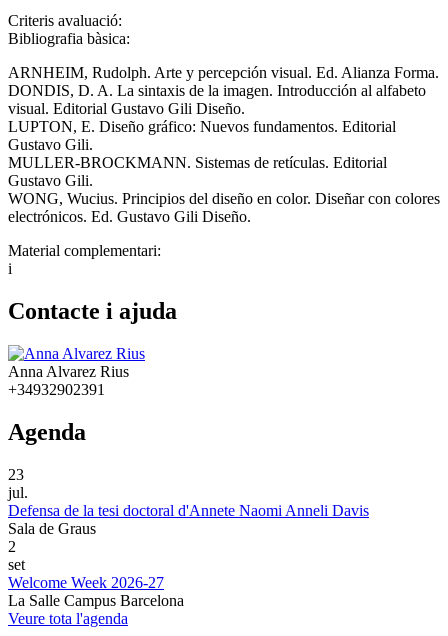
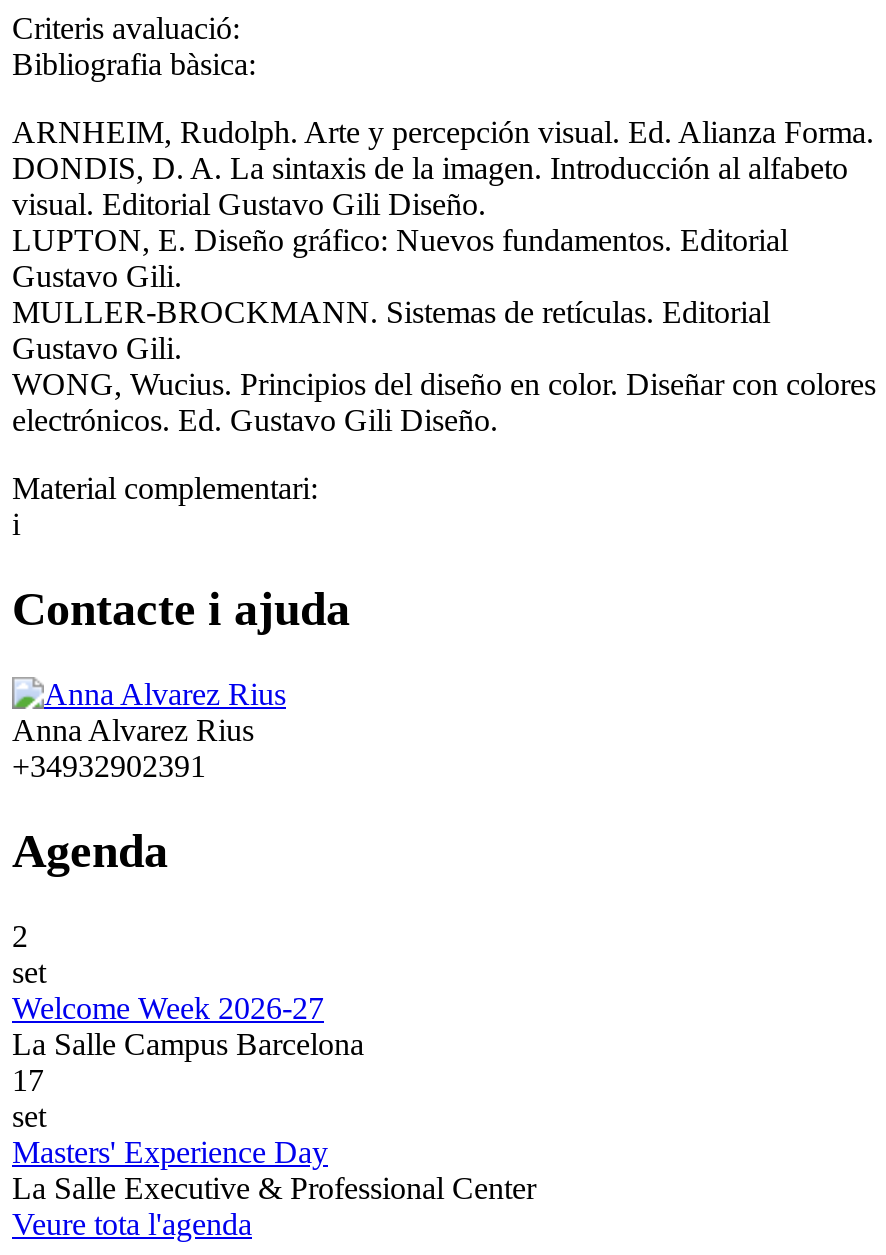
[8,466,369,537] 23 | jul. | Defensa de la tesi doctoral d'Annete Naomi Anneli Davis | Sala de Graus -> none
moved [8,538,184,609] -> [12,919,364,1061]: 2 | set | Welcome Week 2026-27 | La Salle Campus Barcelona
none -> [12,1063,536,1205] 17 | set | Masters' Experience Day | La Salle Executive & Professional Center

